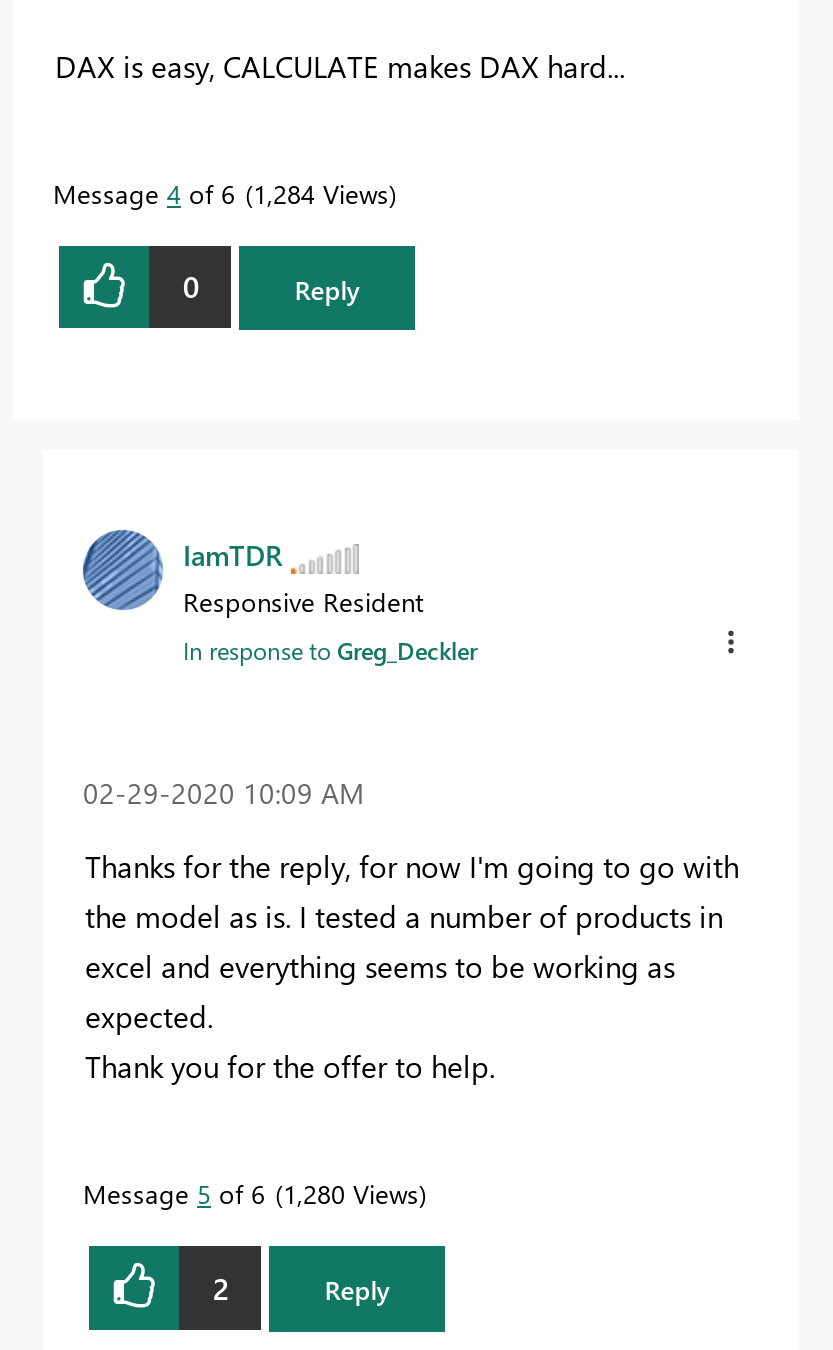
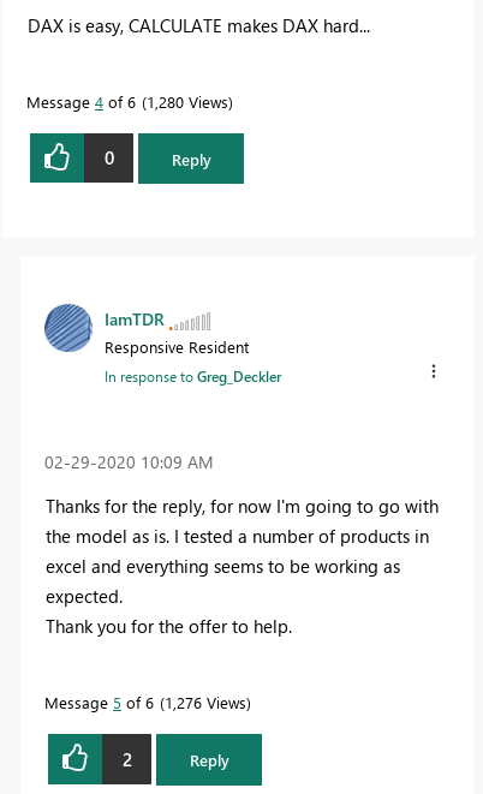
[53,176,389,210] Message 4 of 6 1,284 Views -> [26,91,228,112] Message 4 of 6 1,280 Views
[83,1177,419,1211] Message 5 of 6 1,280 Views -> [44,692,246,713] Message 5 of 6 1,276 Views

